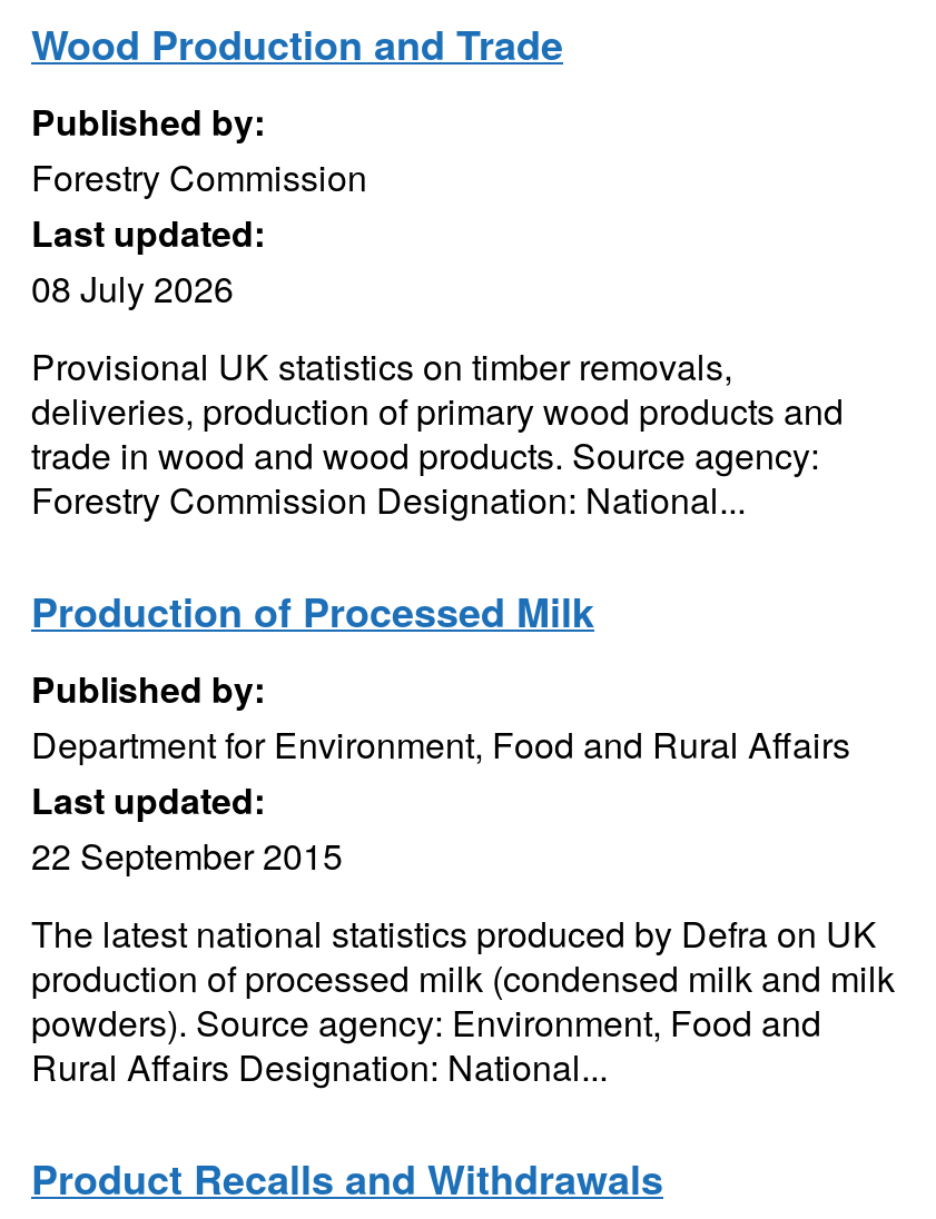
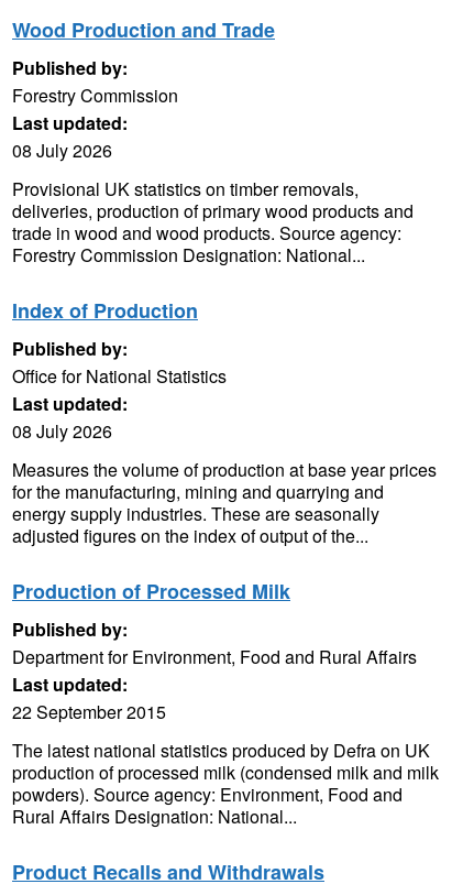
none -> [12,296,437,548] Index of Production | Published by: | Office for National Statistics | Last updated: | 08 July 2026 | Measures the volume of production at base year prices | for the manufacturing, mining and quarrying and | energy supply industries. These are seasonally | adjusted figures on the index of output of the...

